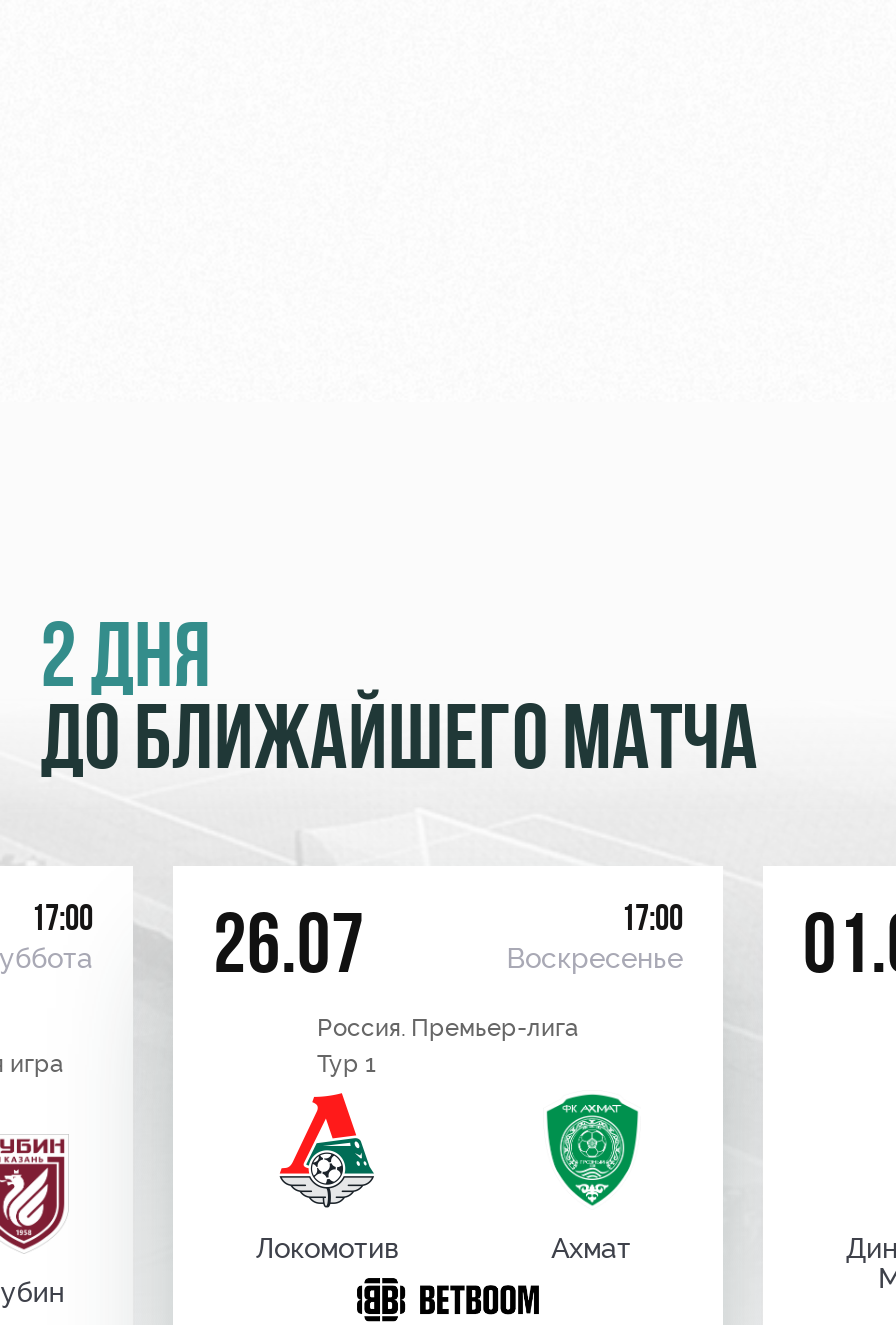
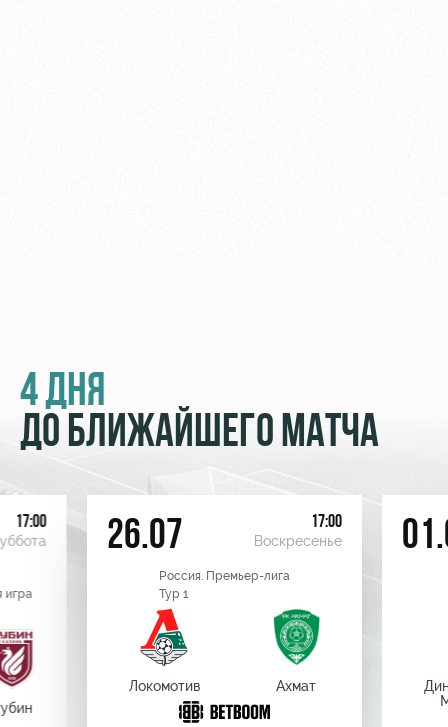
[40,616,210,710] 2 ДНЯ -> [20,370,105,417] 4 ДНЯ

